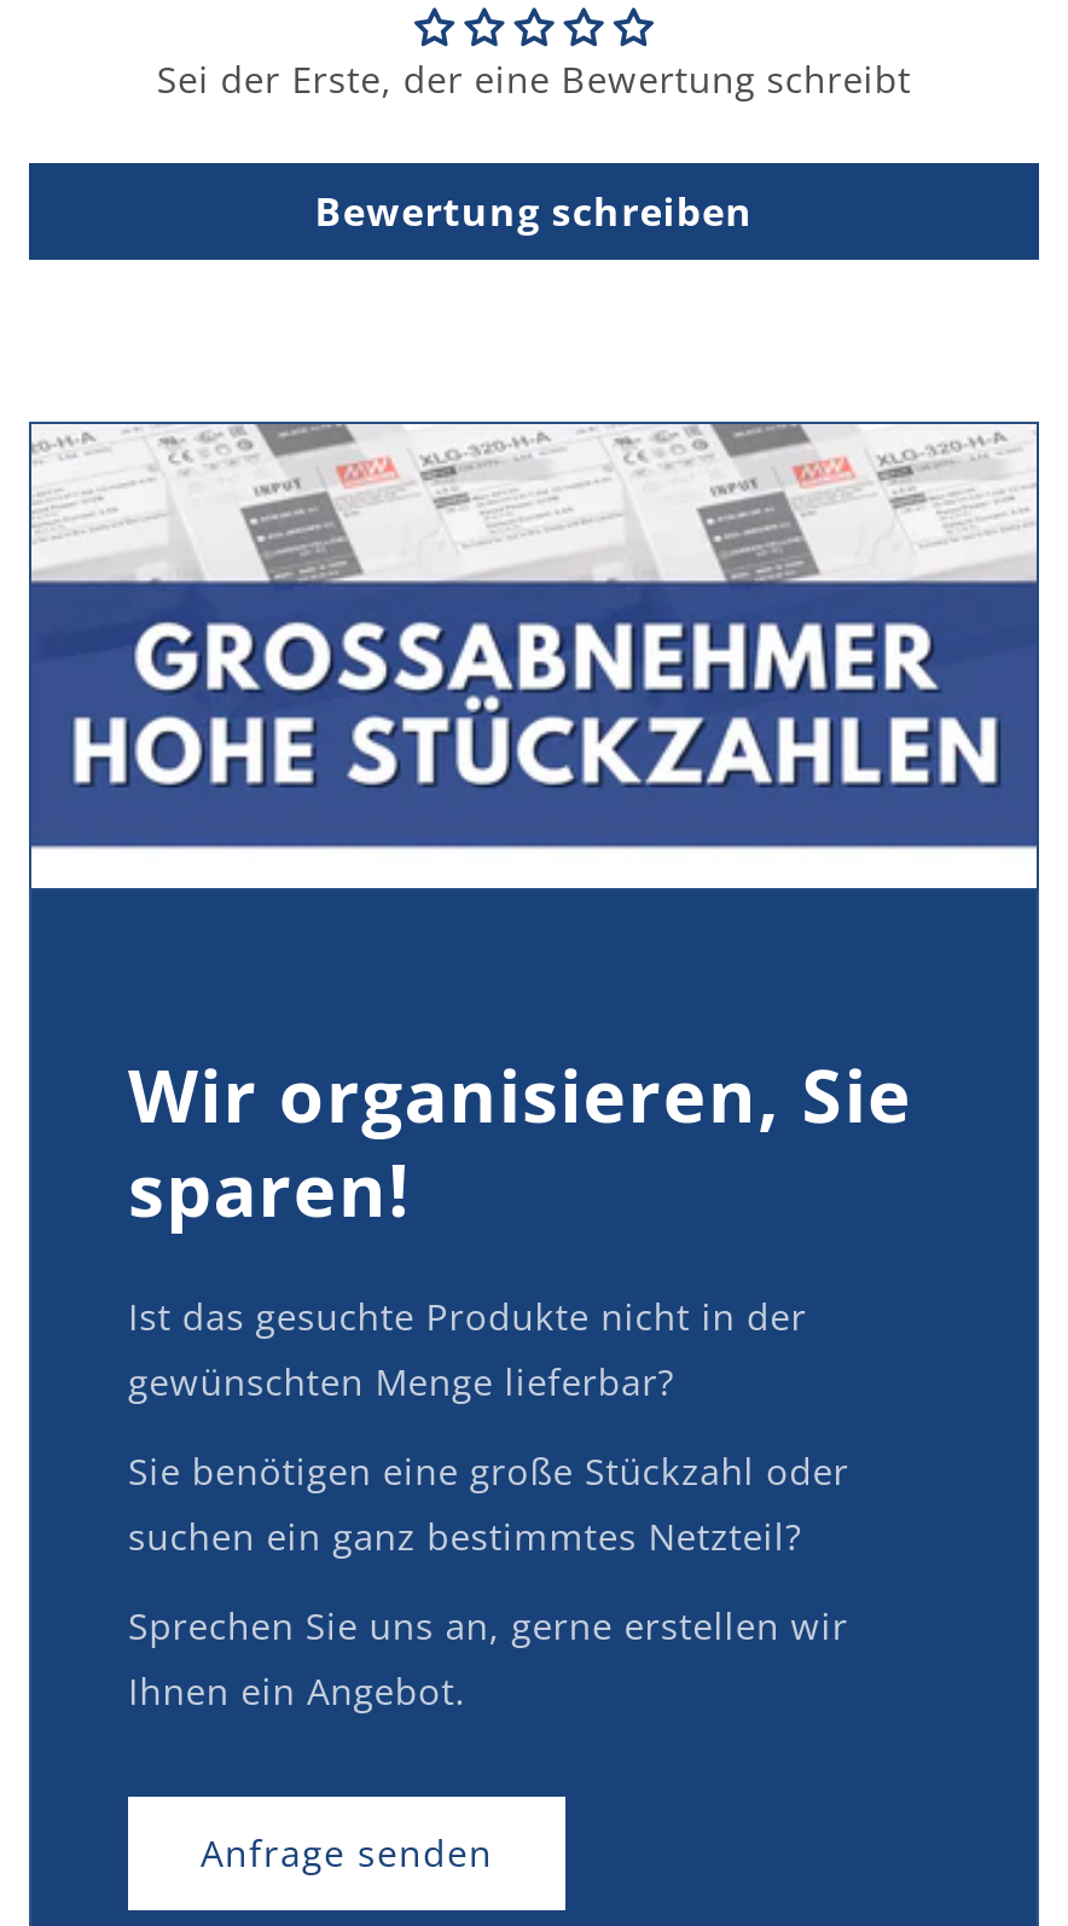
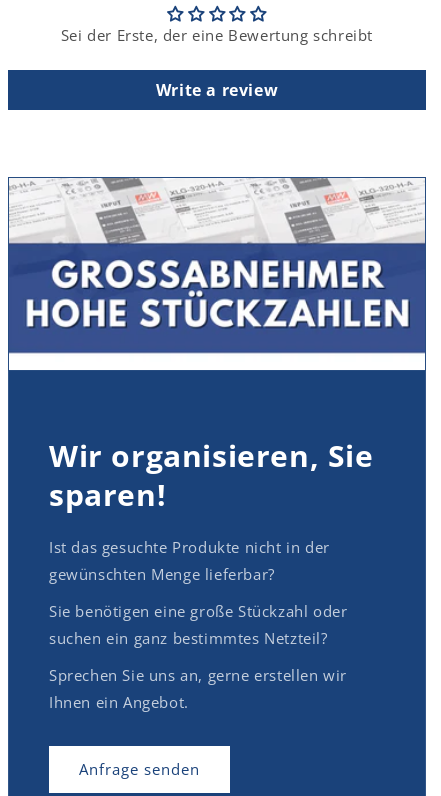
[315,185,753,238] Bewertung schreiben -> [156,79,278,101] Write a review

